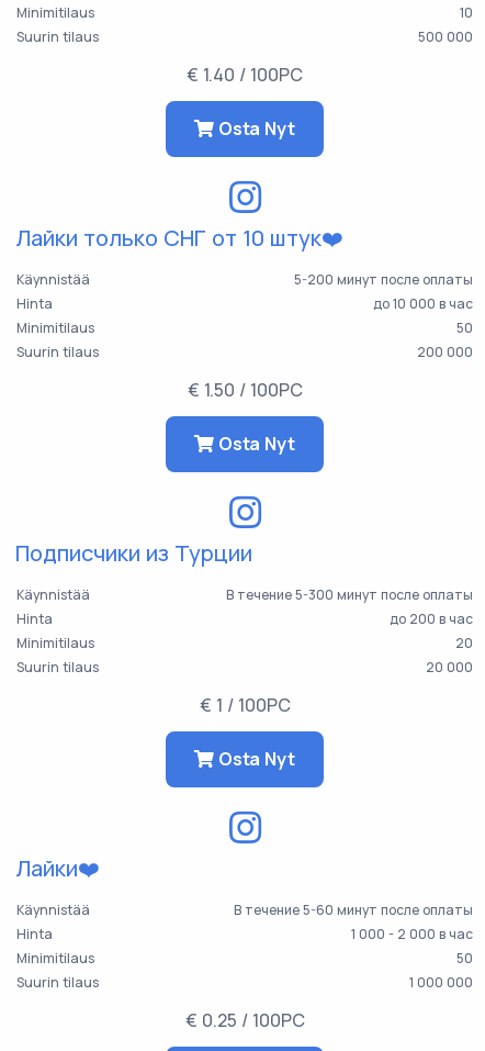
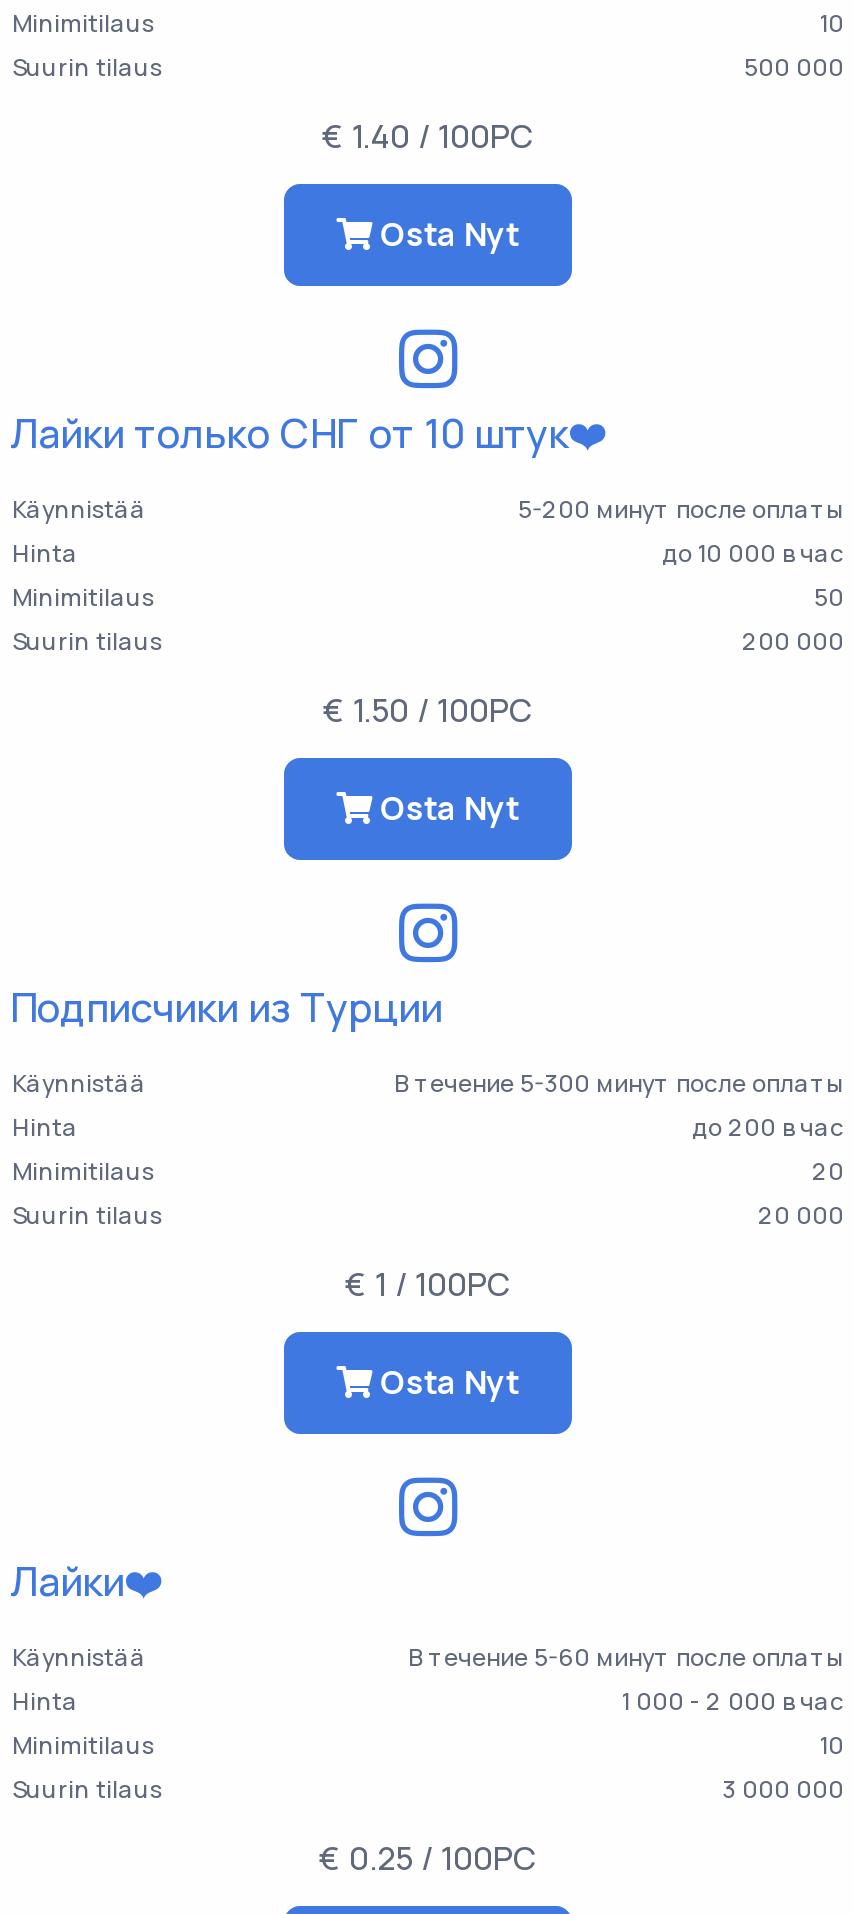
[456,949,473,967] 50 -> [820,1727,844,1761] 10
[409,973,473,991] 1 000 000 -> [722,1771,844,1805] 3 000 000

